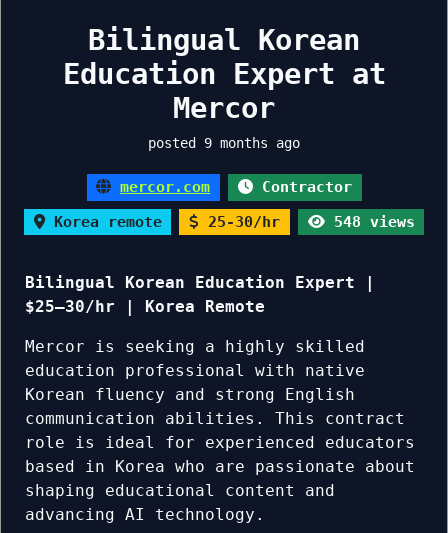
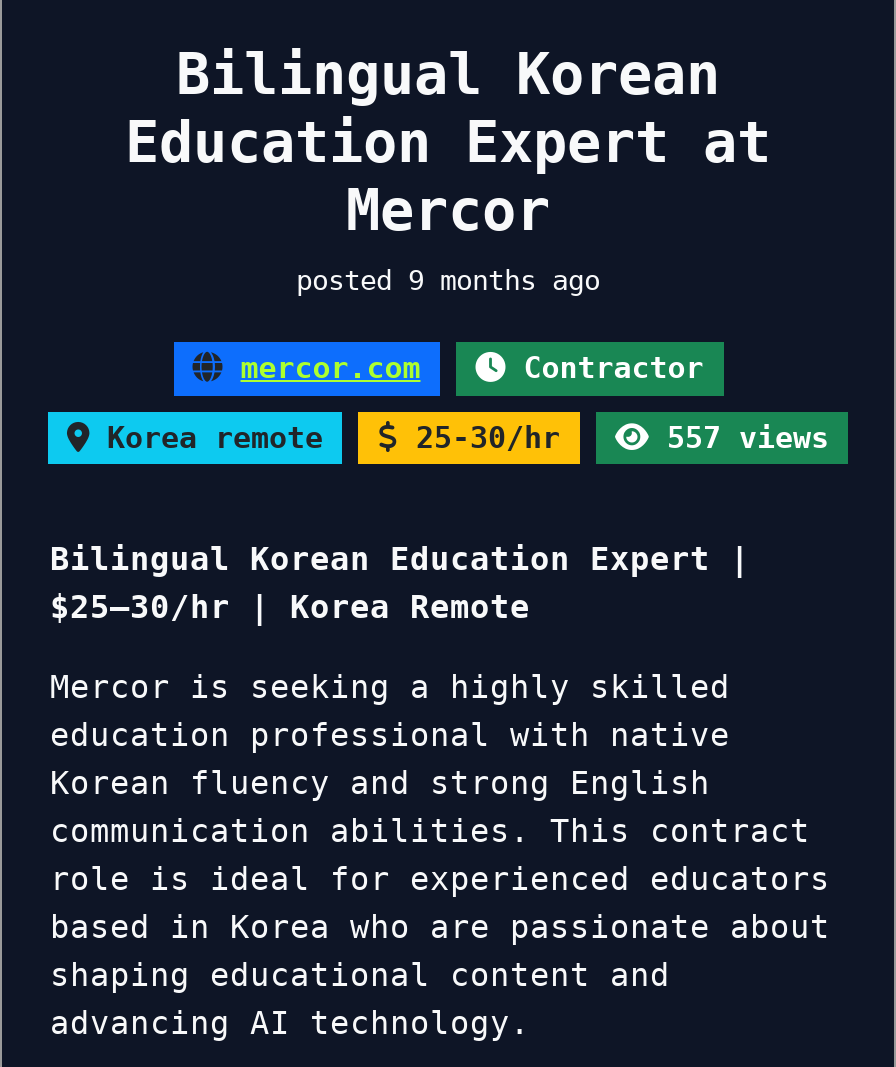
[324,213,414,231] 548 views -> [649,420,829,456] 557 views

